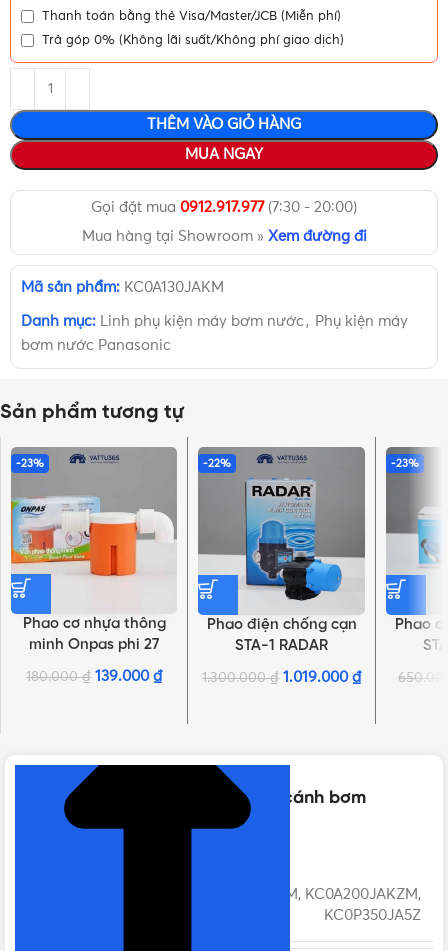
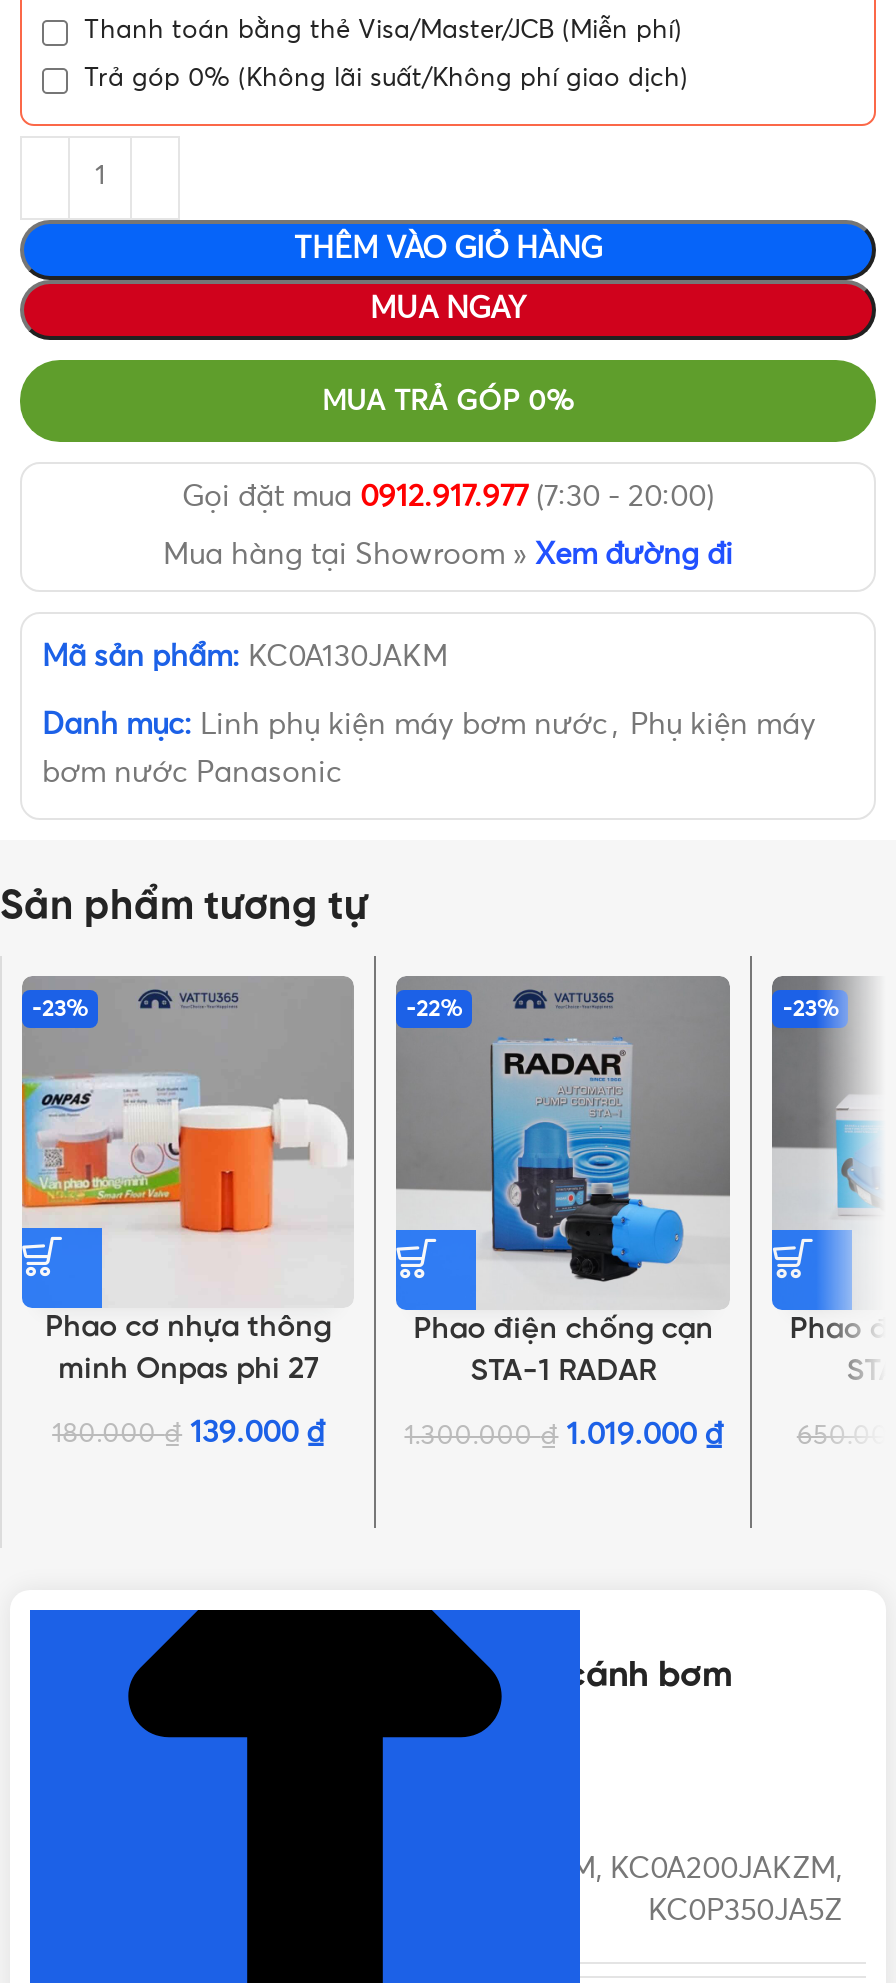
none -> [322,388,574,416] MUA TRẢ GÓP 0%

